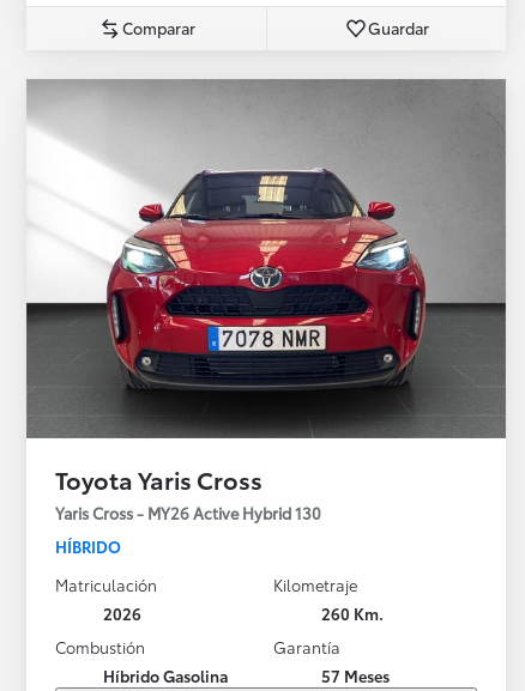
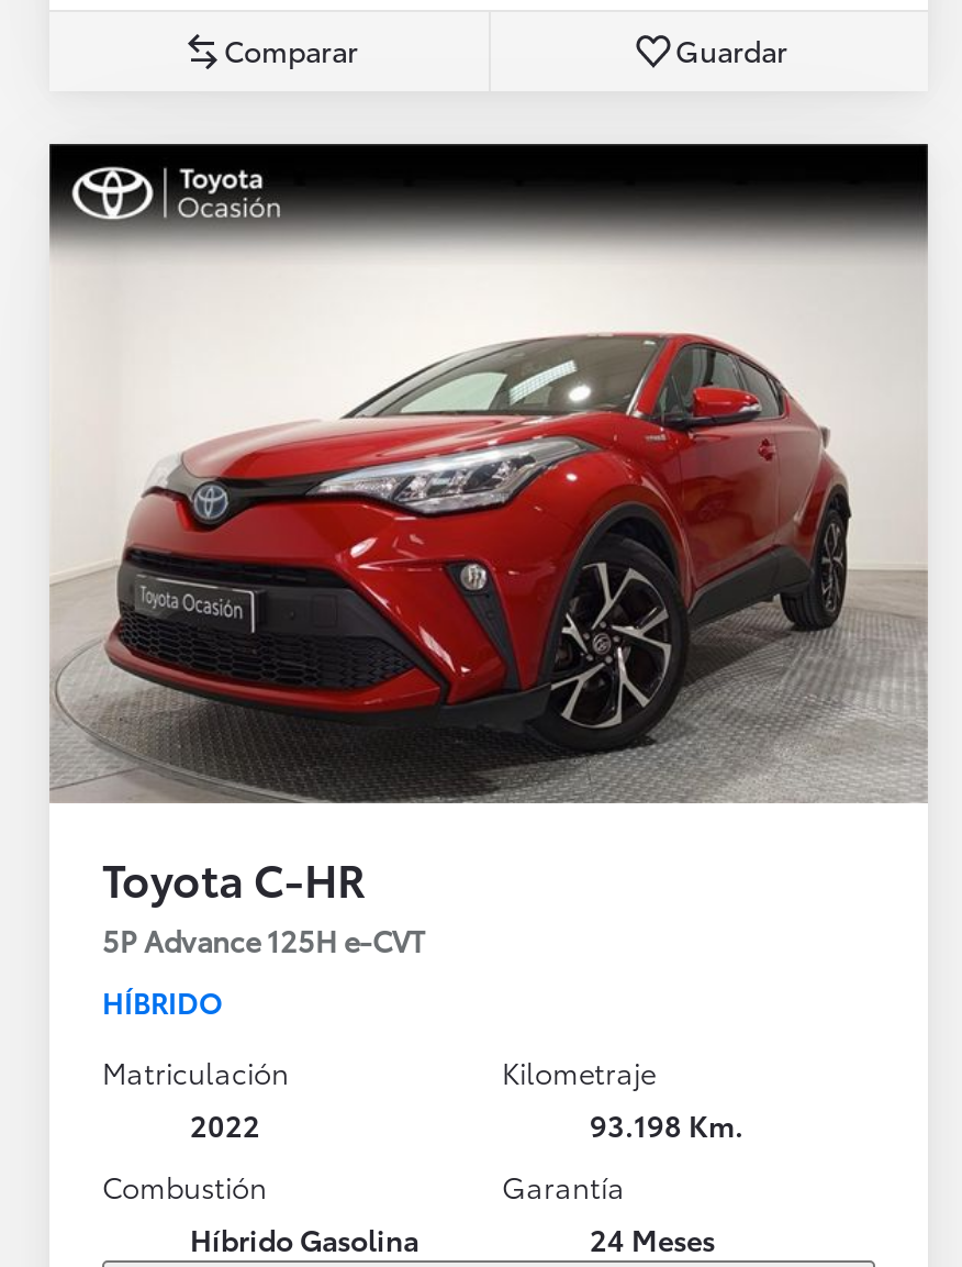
[25,80,507,523] [image] | Toyota Yaris Cross | Yaris Cross - MY26 Active Hybrid 130 -> [49,144,928,958] [image] | Toyota C-HR | 5P Advance 125H e-CVT
[103,602,141,623] 2026 -> [190,1103,260,1143] 2022
[321,602,384,623] 260 Km. -> [590,1103,743,1143] 93.198 Km.
[321,664,390,686] 57 Meses -> [590,1218,715,1257] 24 Meses

